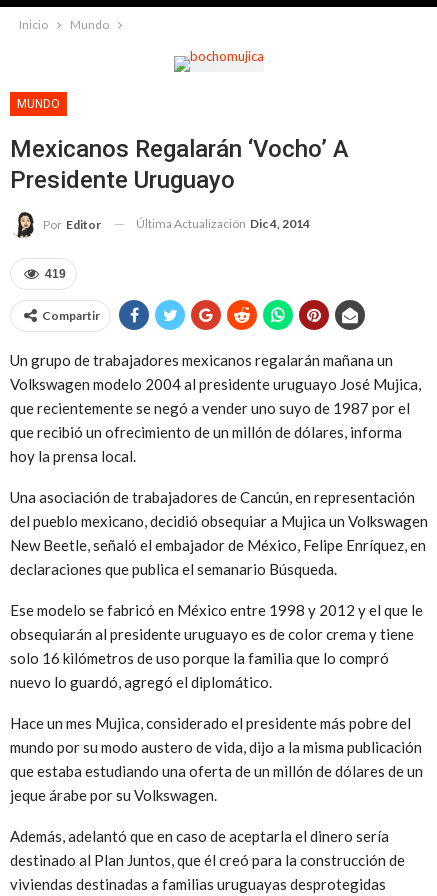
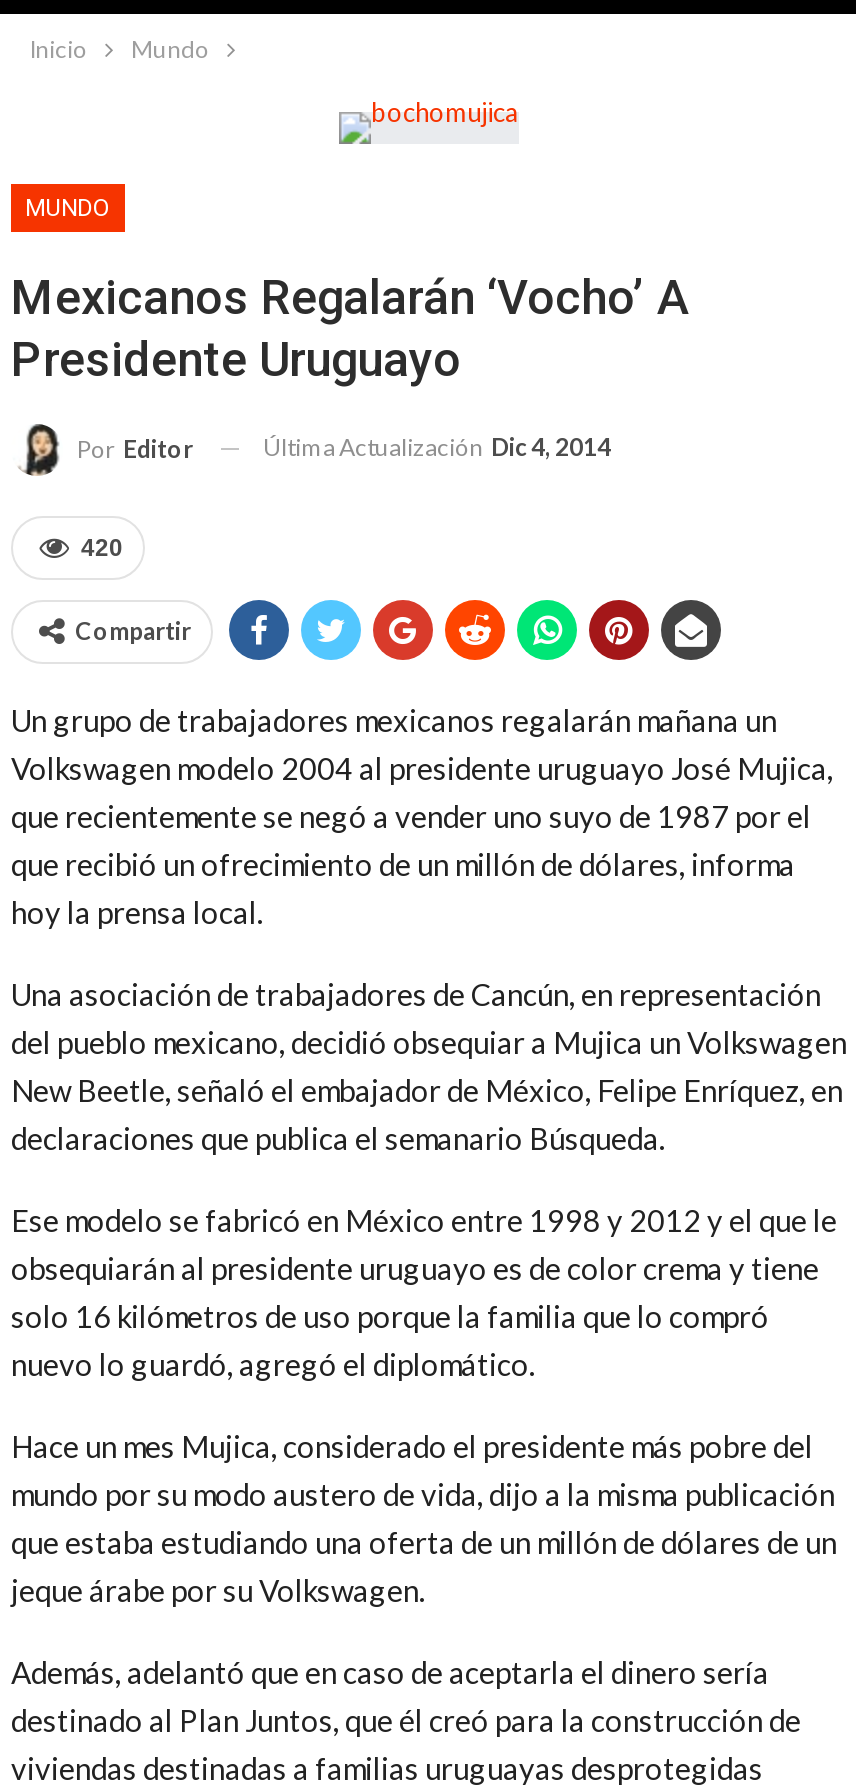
[45,267,66,281] 419 -> [81,534,123,562] 420

